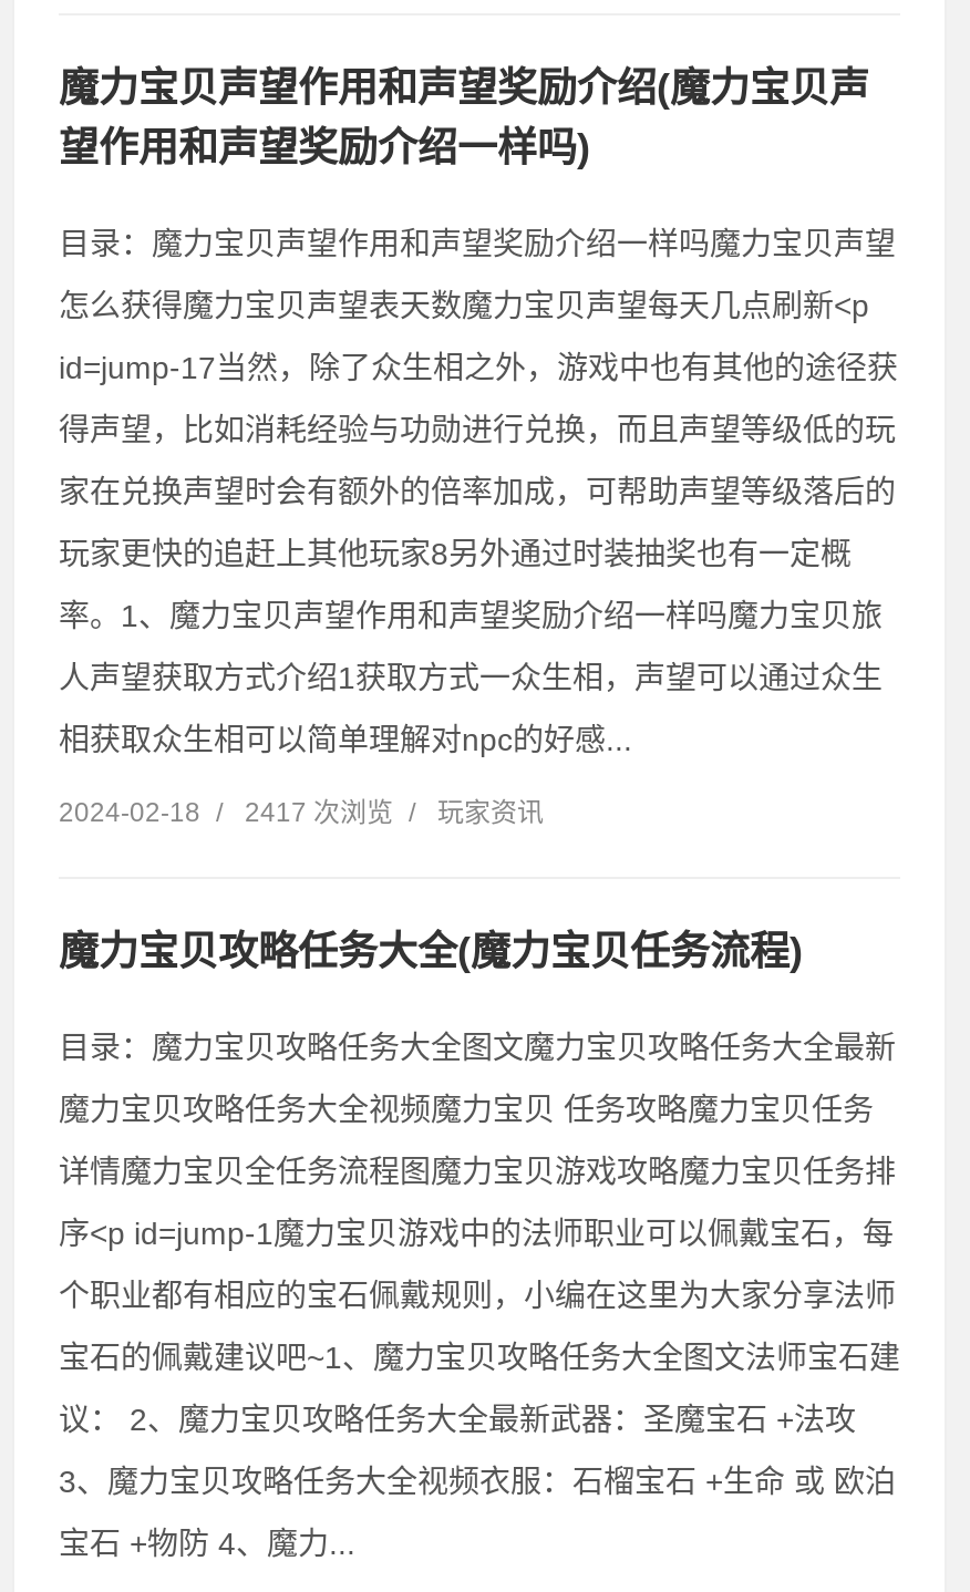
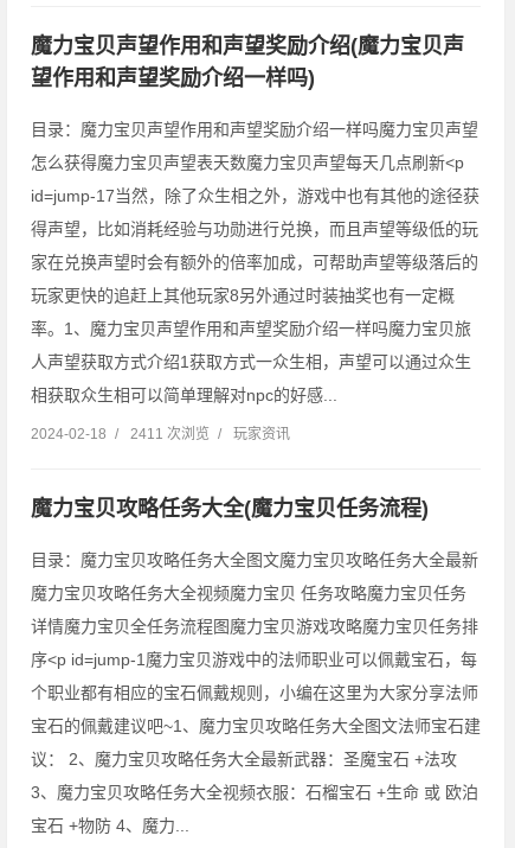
[59,796,544,827] 2024-02-18 / 2417 次浏览 / 玩家资讯 -> [31,425,290,442] 2024-02-18 / 2411 次浏览 / 玩家资讯

